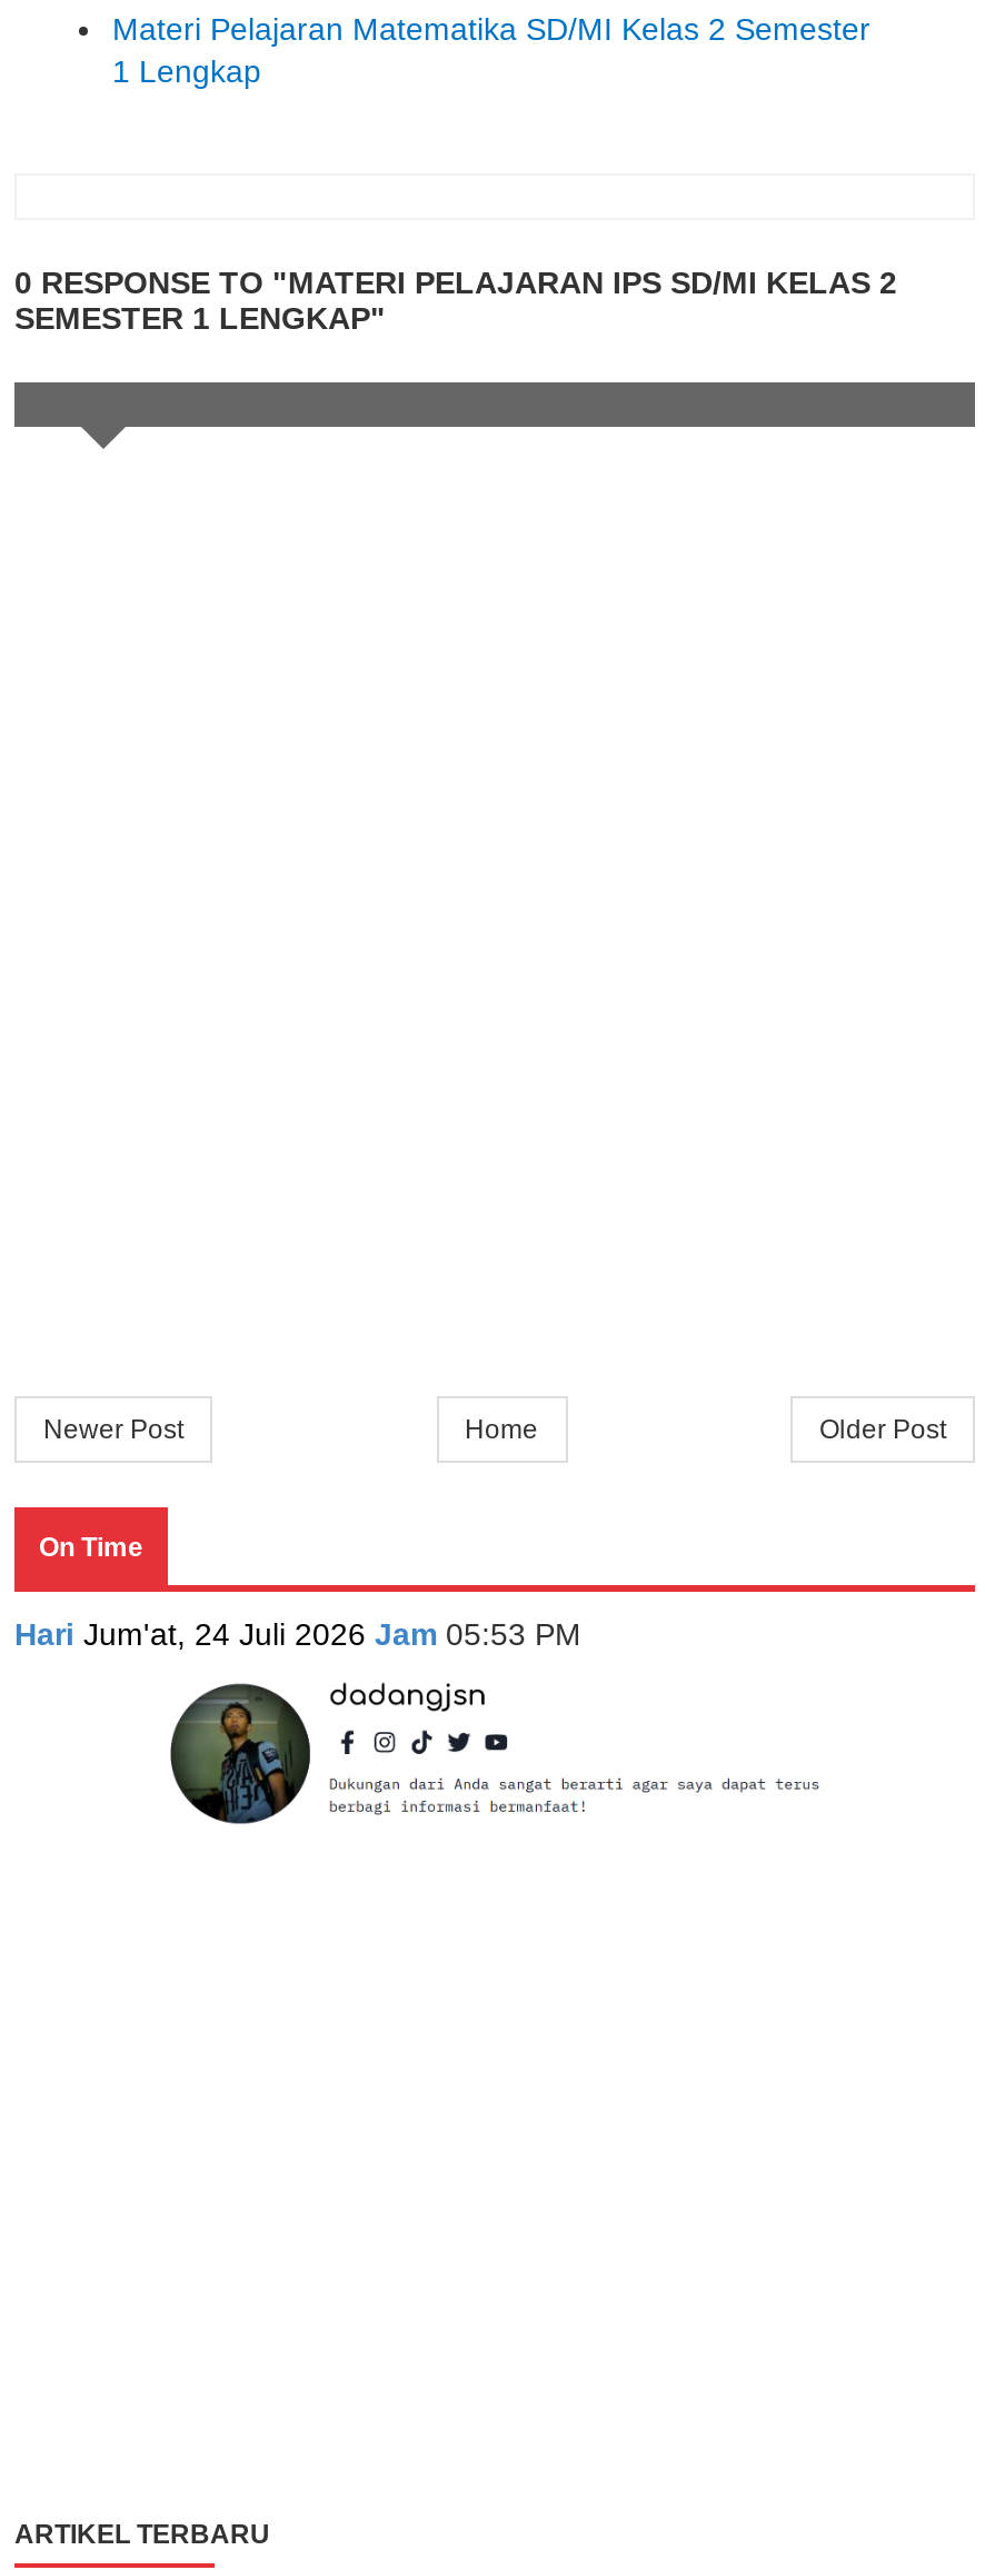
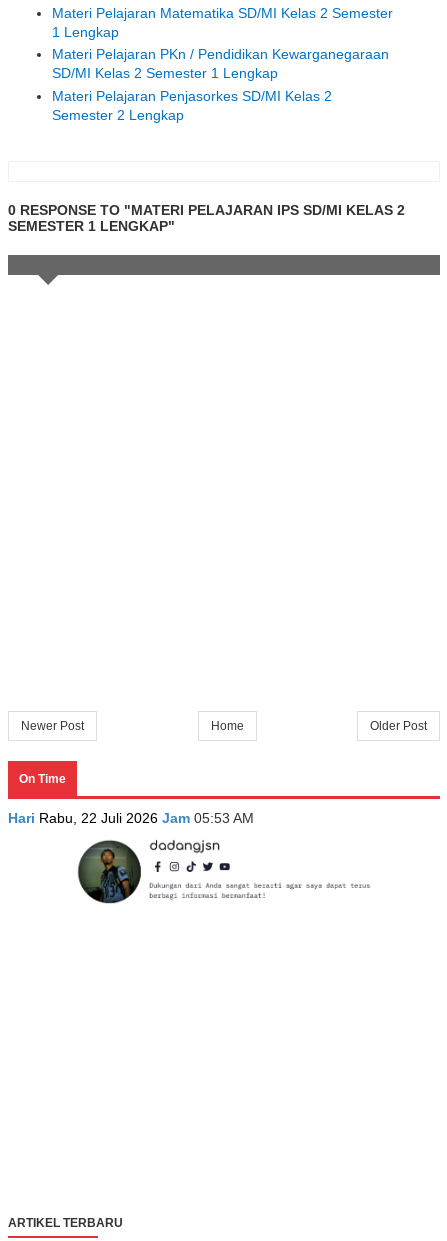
none -> [52,46,389,123] Materi Pelajaran PKn / Pendidikan Kewarganegaraan | SD/MI Kelas 2 Semester 1 Lengkap | Materi Pelajaran Penjasorkes SD/MI Kelas 2 | Semester 2 Lengkap
[14,1615,581,1651] Hari Jum'at, 24 Juli 2026 Jam 05:53 PM -> [8,810,254,826] Hari Rabu, 22 Juli 2026 Jam 05:53 AM

